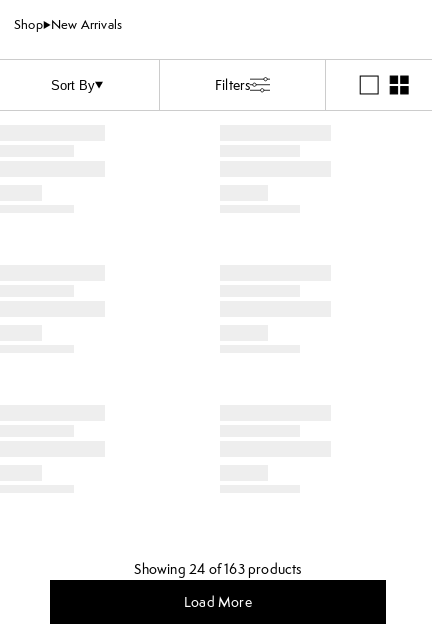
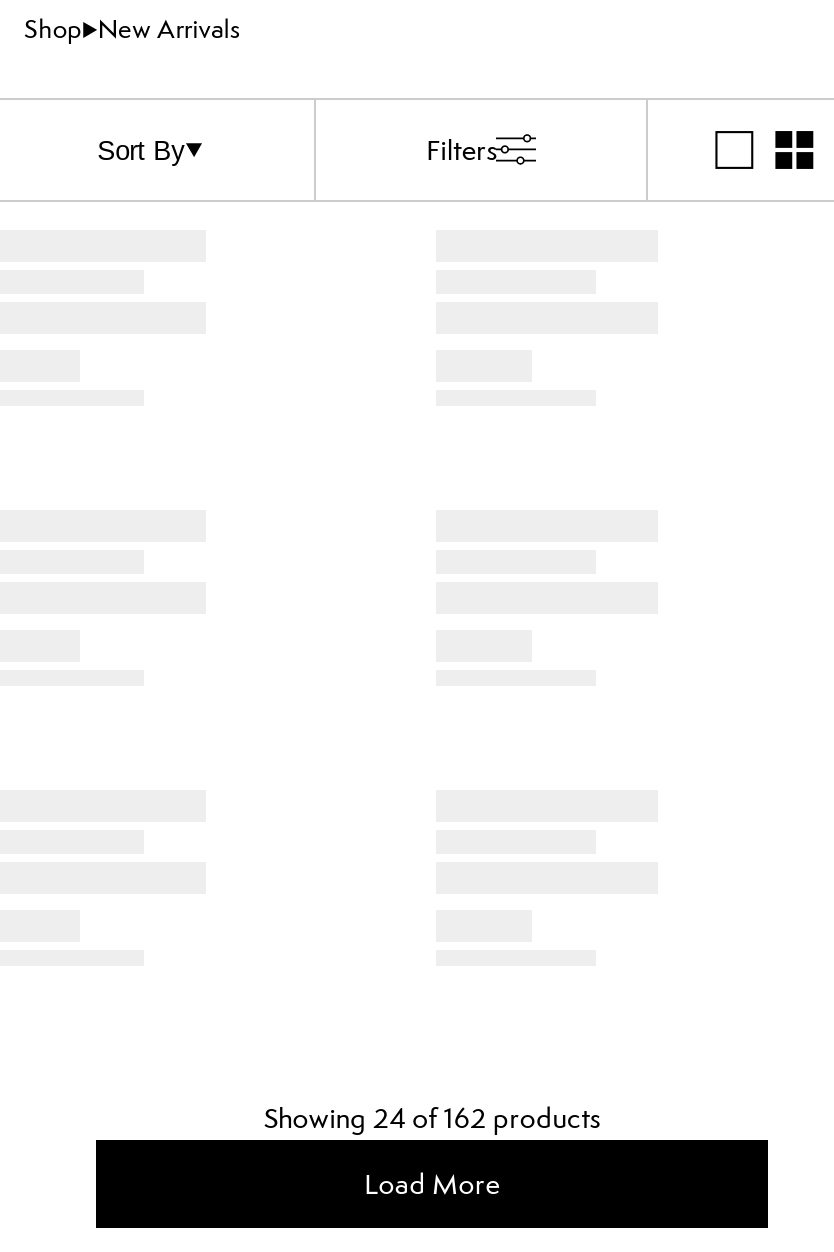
[134,560,302,578] Showing 24 of 163 products -> [264,1100,600,1136] Showing 24 of 162 products

